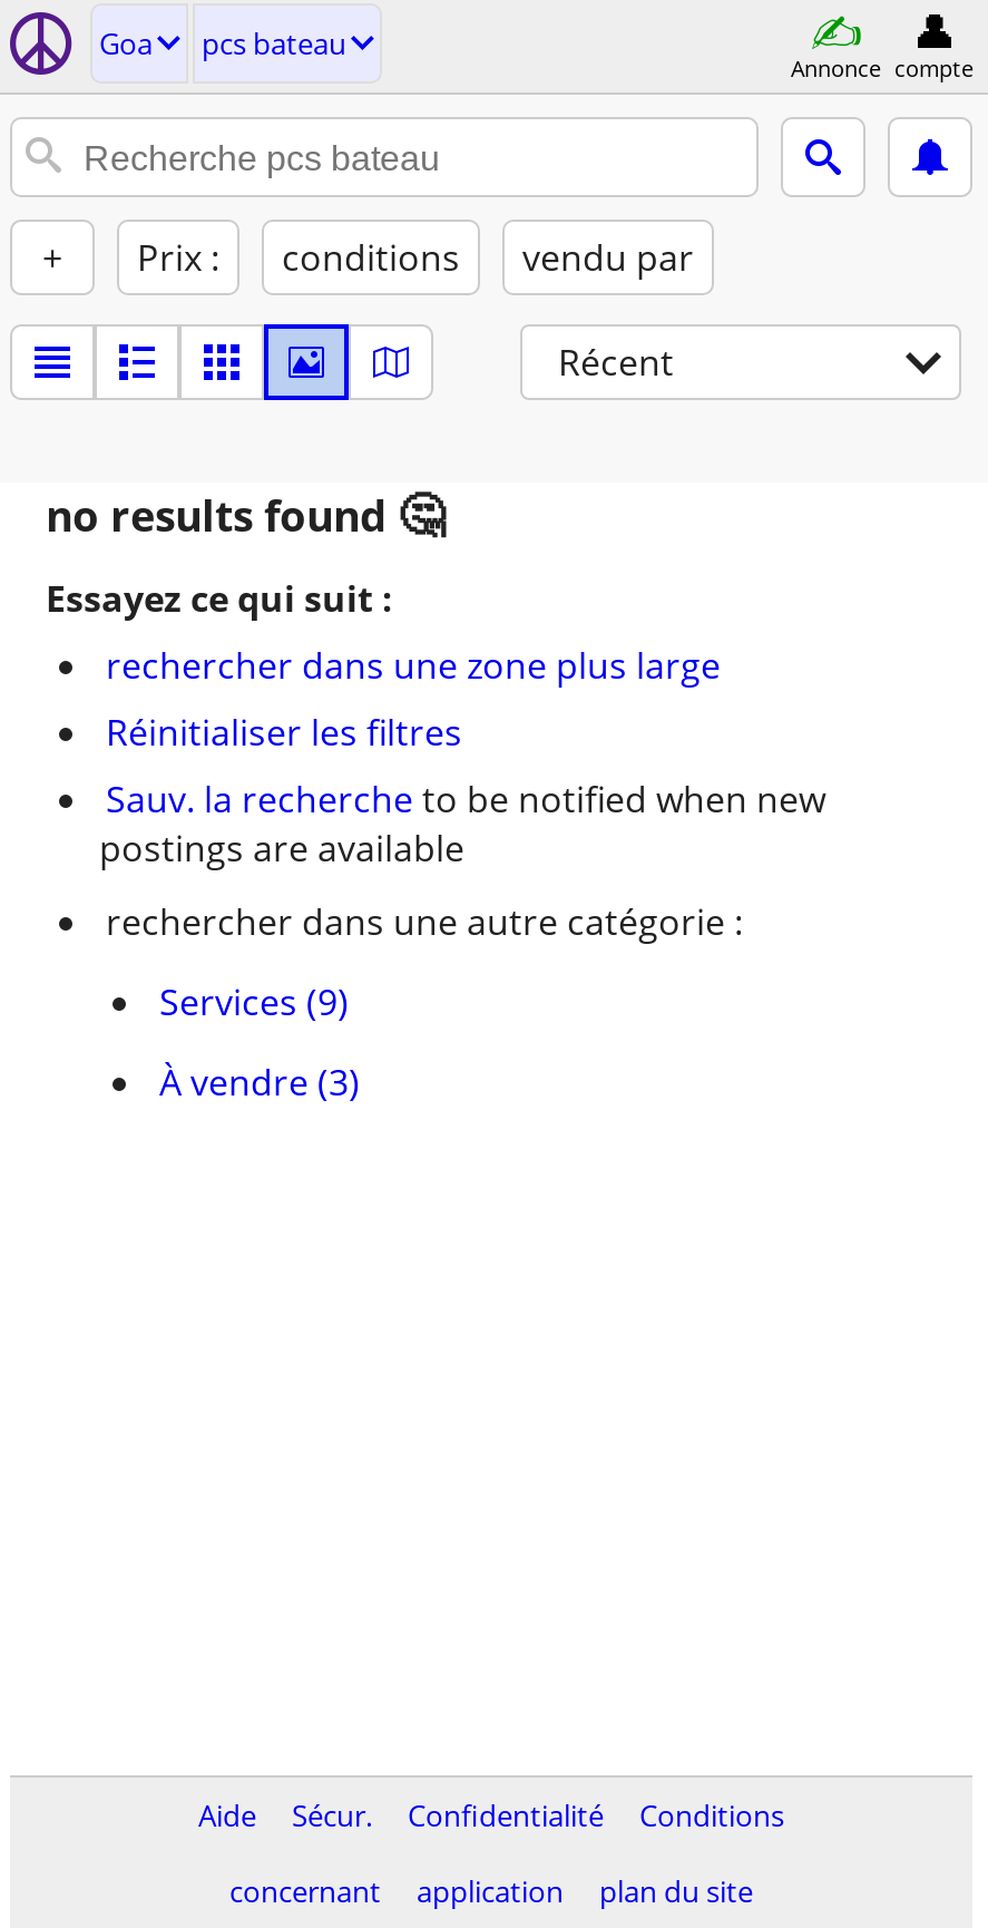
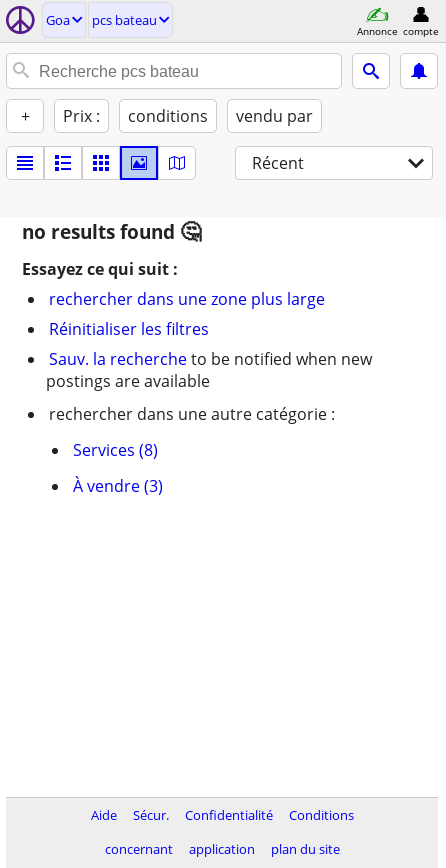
[159,977,349,1026] Services (9) -> [73,439,158,461] Services (8)

